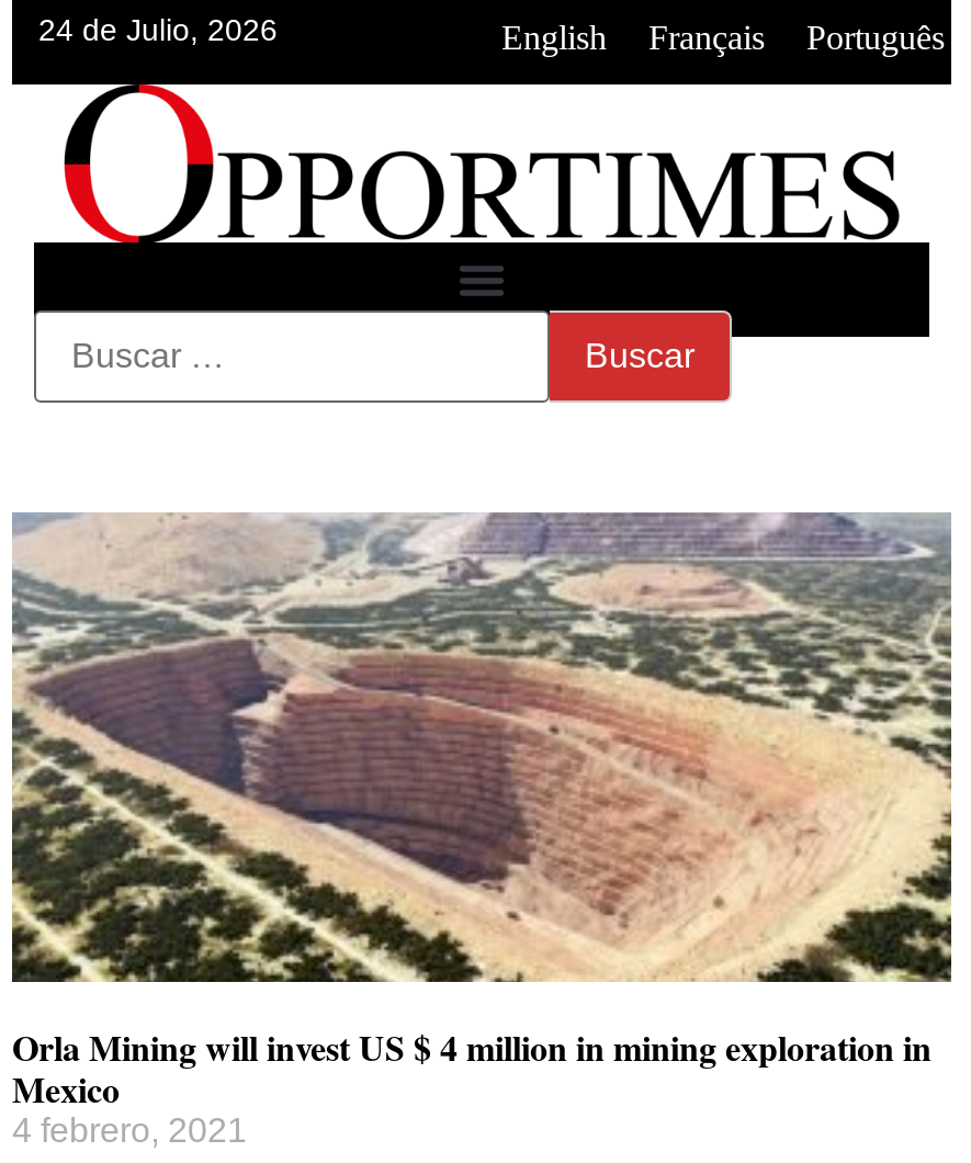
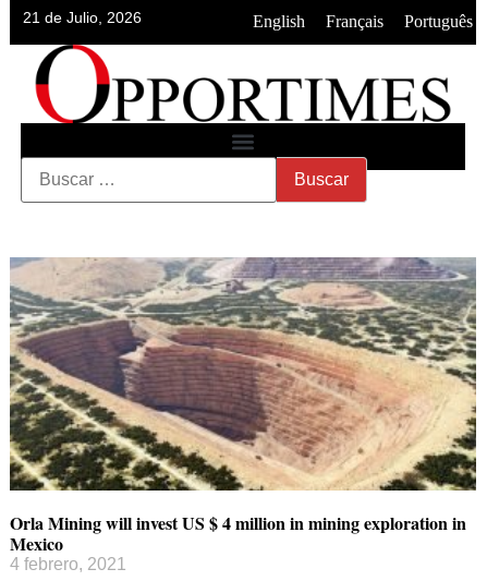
[38,12,278,47] 24 de Julio, 2026 -> [23,9,142,26] 21 de Julio, 2026

